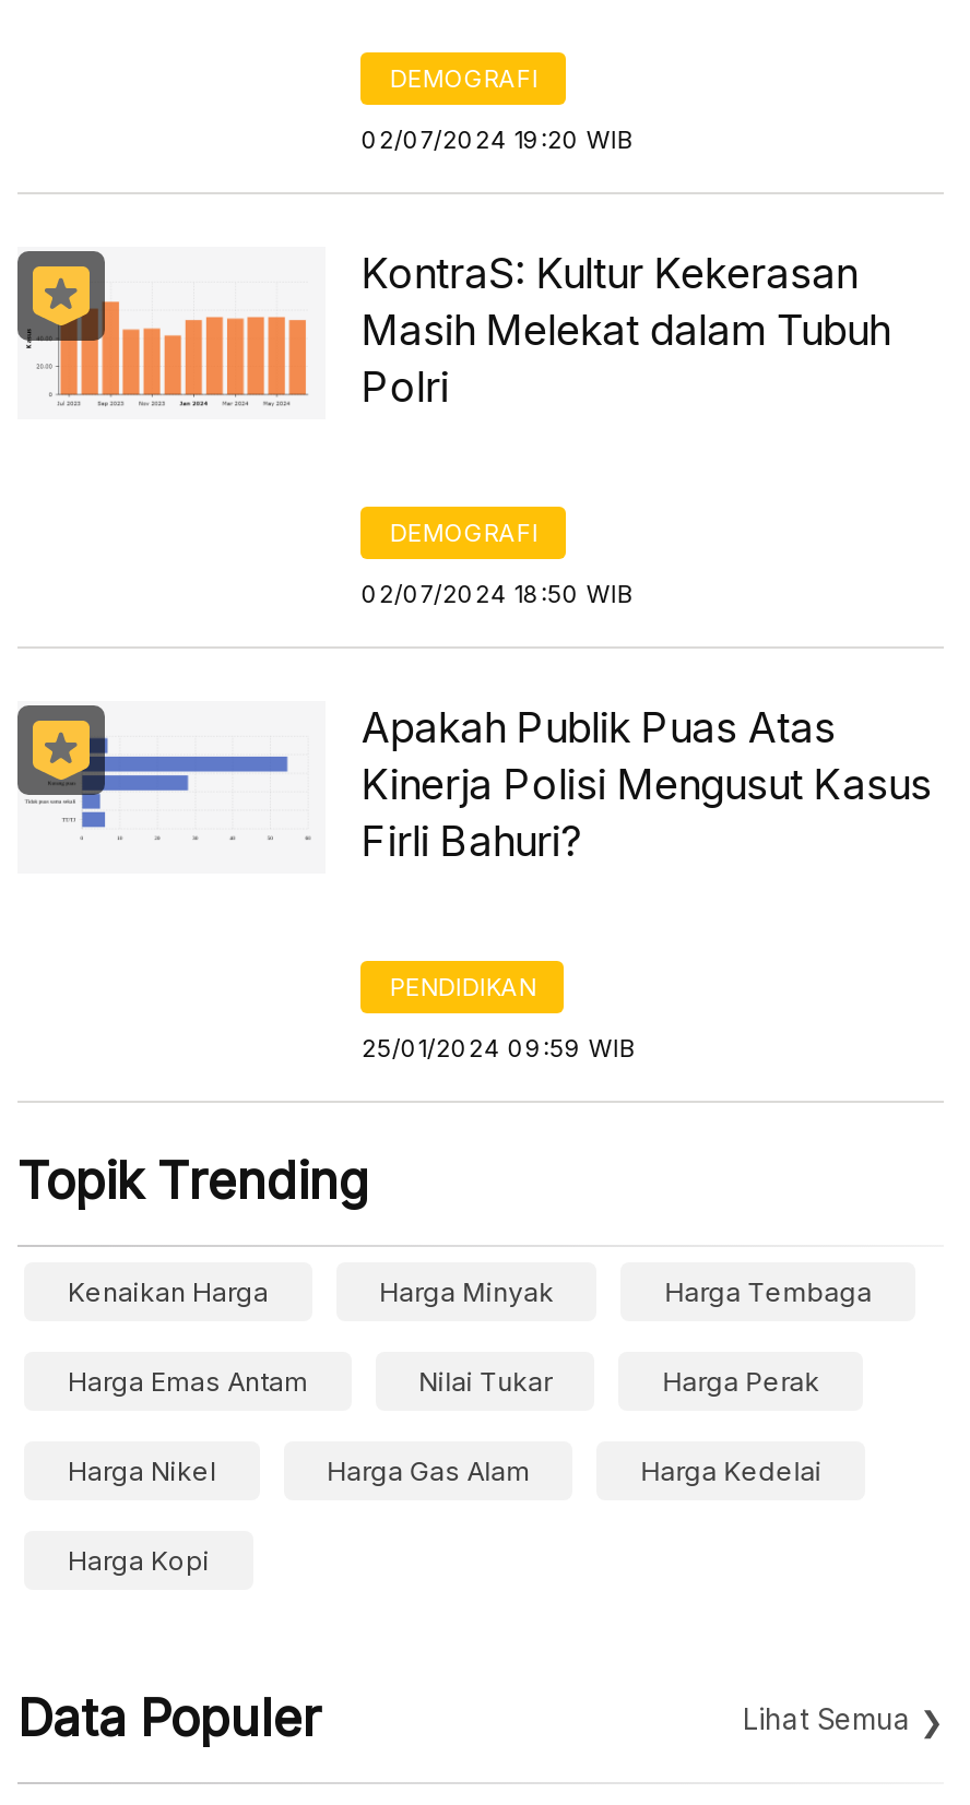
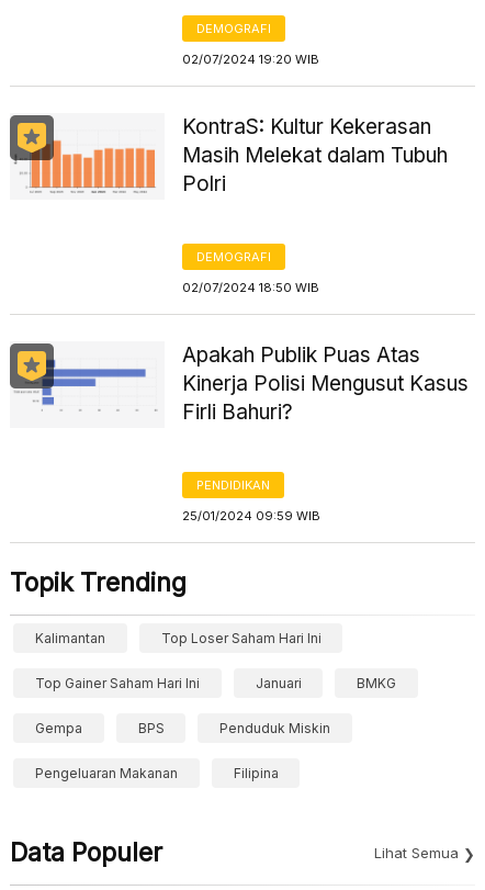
[68,1275,872,1308] Kenaikan Harga | Harga Minyak | Harga Tembaga -> [35,630,321,646] Kalimantan | Top Loser Saham Hari Ini
[68,1365,820,1398] Harga Emas Antam | Nilai Tukar | Harga Perak -> [35,675,396,691] Top Gainer Saham Hari Ini | Januari | BMKG
[68,1454,822,1487] Harga Nikel | Harga Gas Alam | Harga Kedelai -> [35,720,331,736] Gempa | BPS | Penduduk Miskin
[68,1544,210,1577] Harga Kopi -> [35,765,278,781] Pengeluaran Makanan | Filipina

